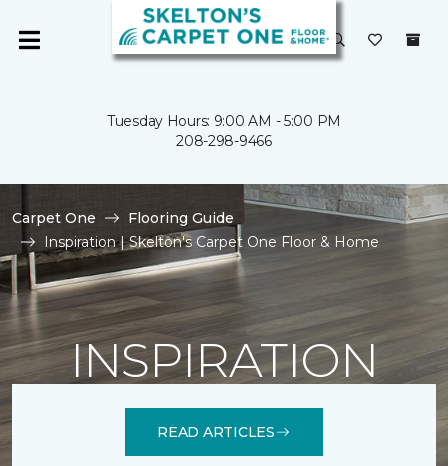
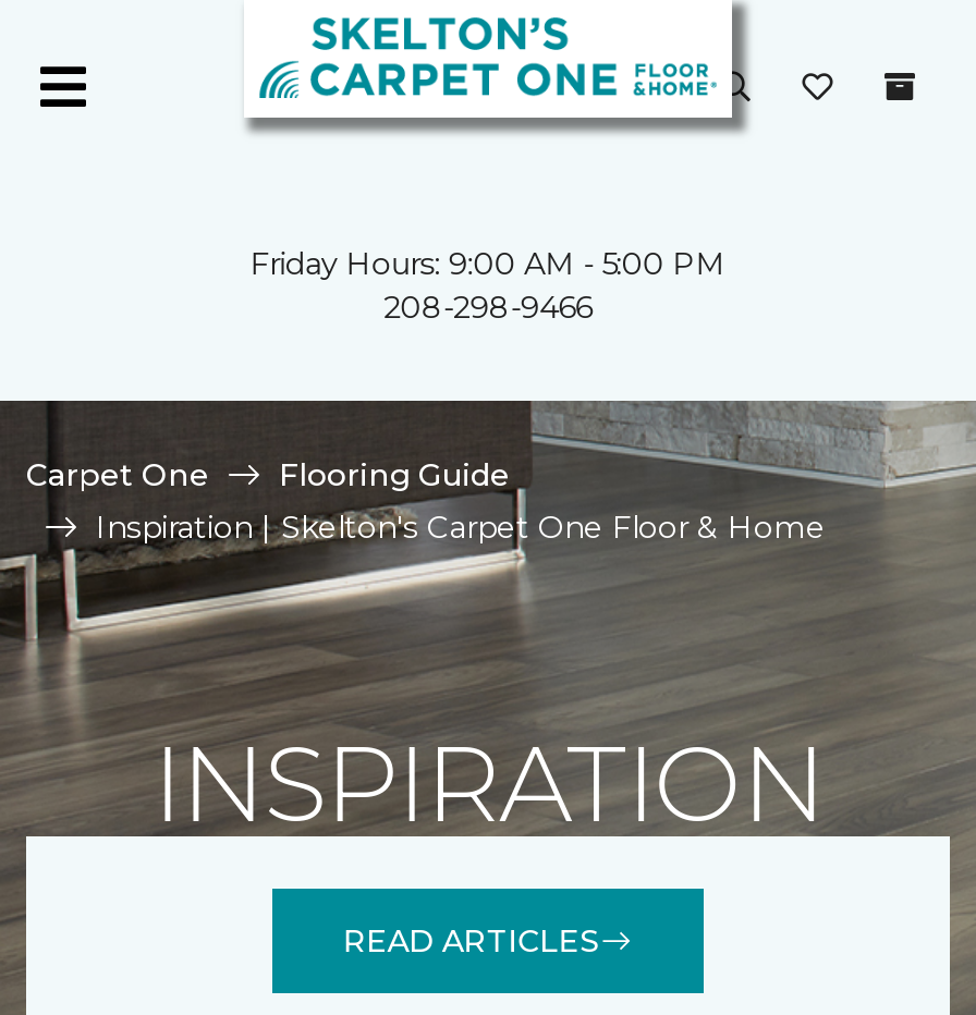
[107,112,341,130] Tuesday Hours: 9:00 AM - 5:00 PM -> [250,244,726,283] Friday Hours: 9:00 AM - 5:00 PM

